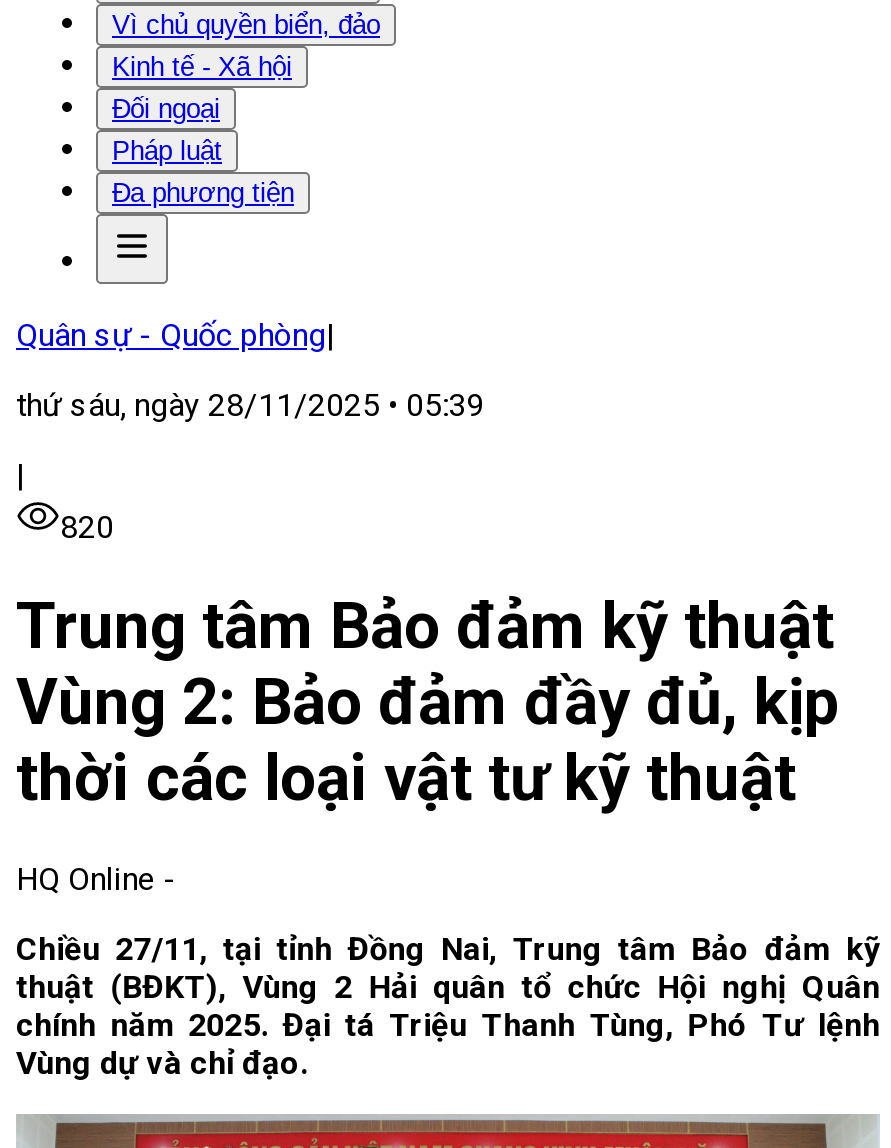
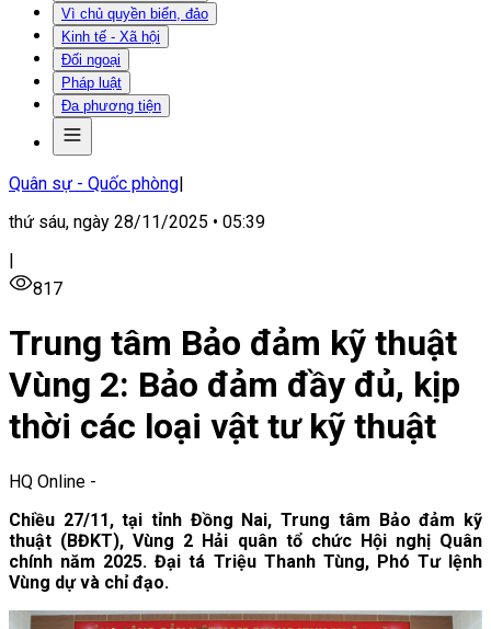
[60,508,114,546] 820 -> [33,278,62,299] 817

